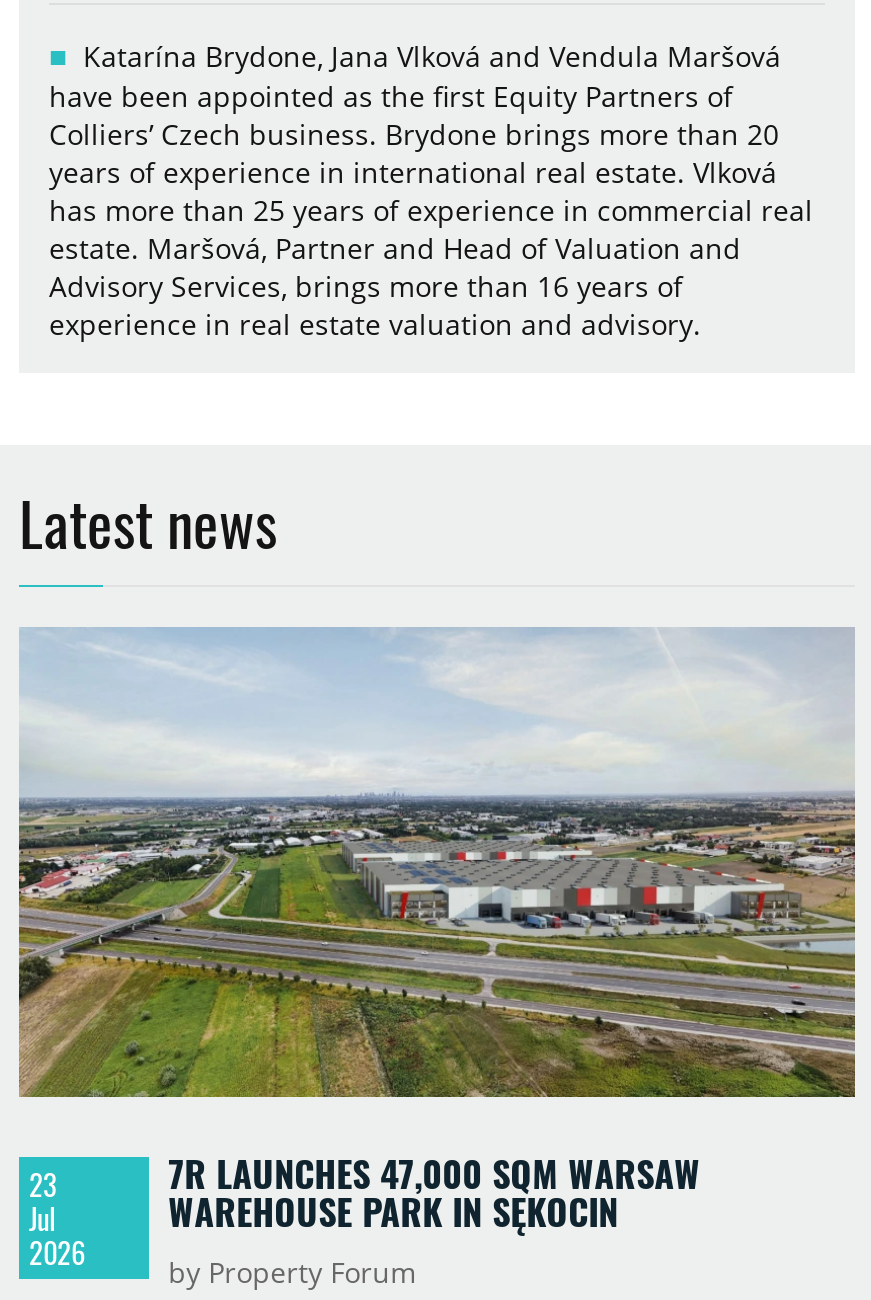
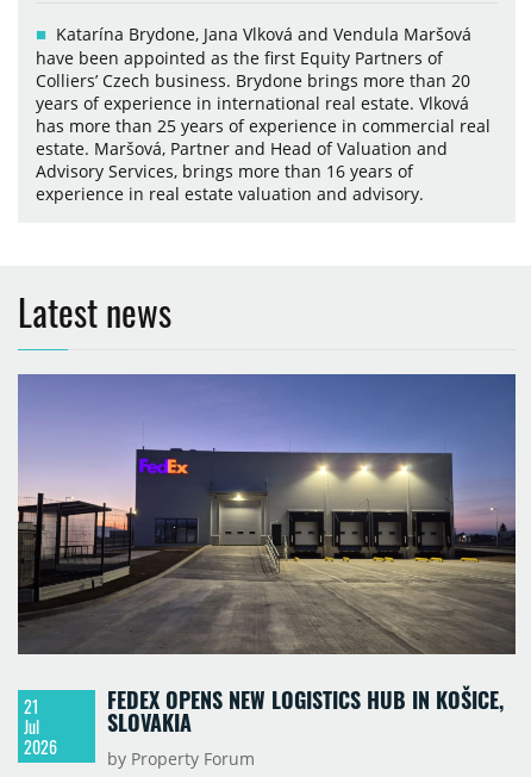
[17,627,857,1237] [image] | 7R LAUNCHES 47,000 SQM WARSAW | WAREHOUSE PARK IN SĘKOCIN -> [17,374,517,738] [image] | FEDEX OPENS NEW LOGISTICS HUB IN KOŠICE, | SLOVAKIA
[29,1163,57,1205] 23 -> [24,693,39,718] 21

